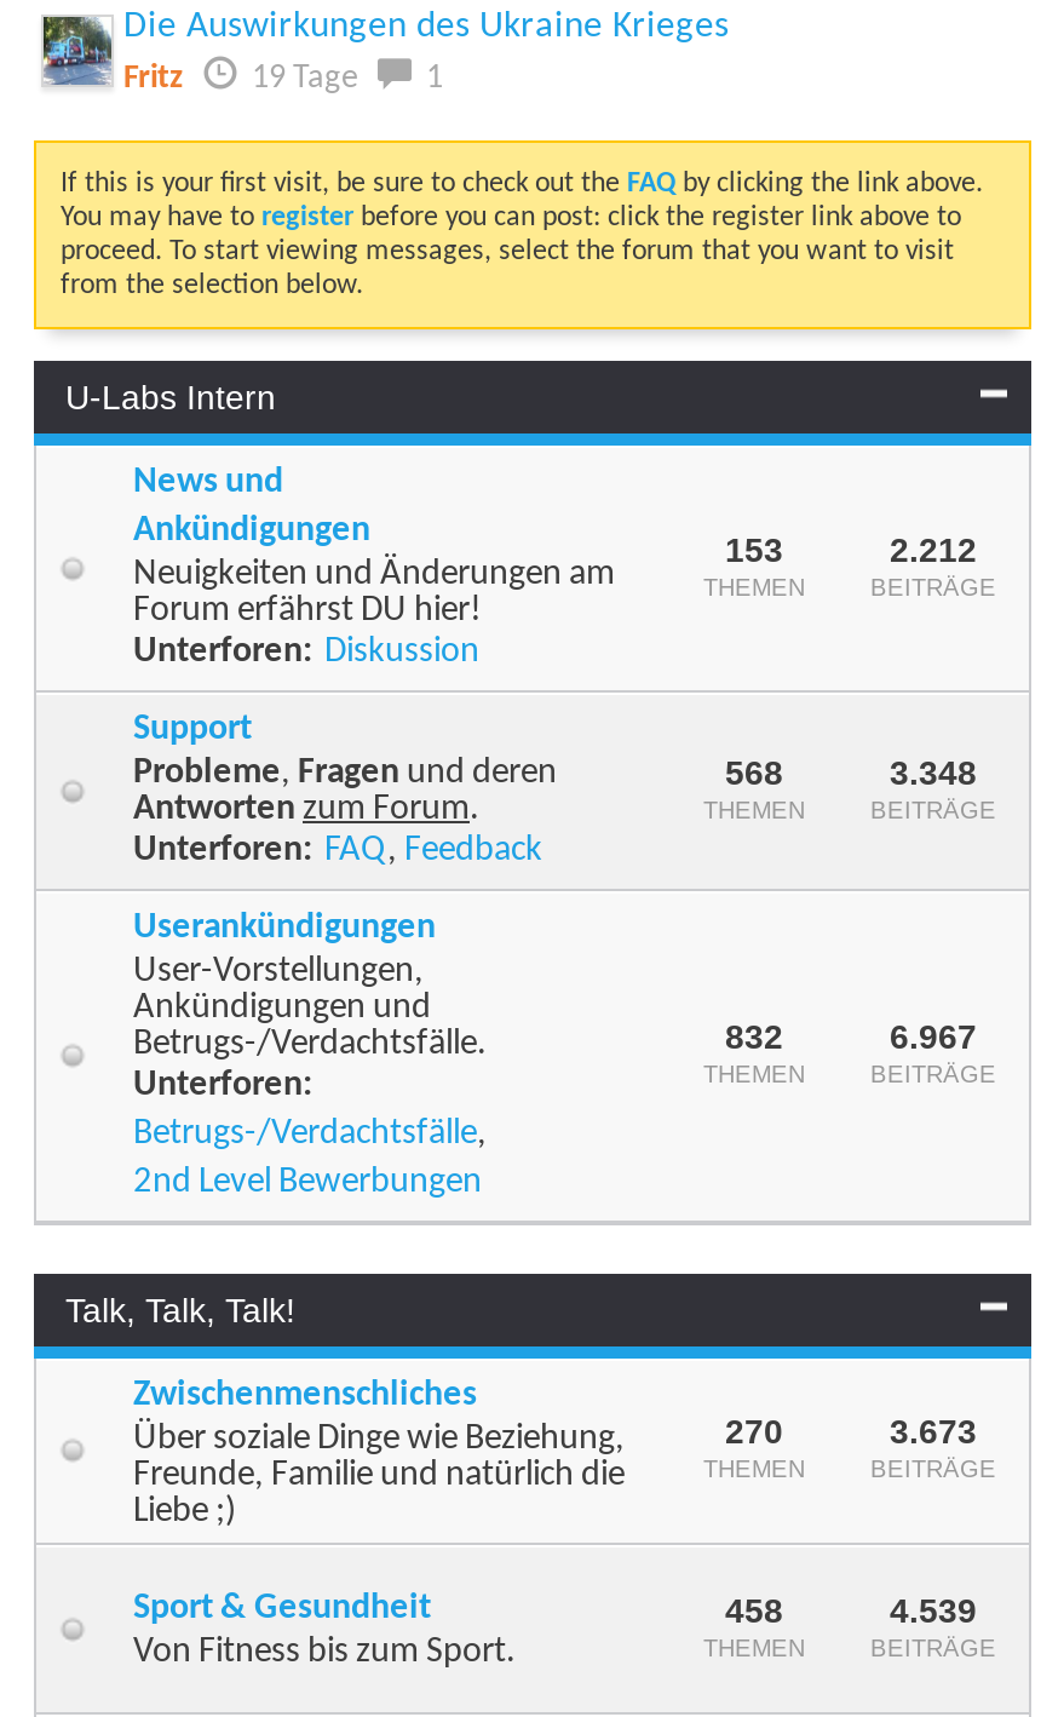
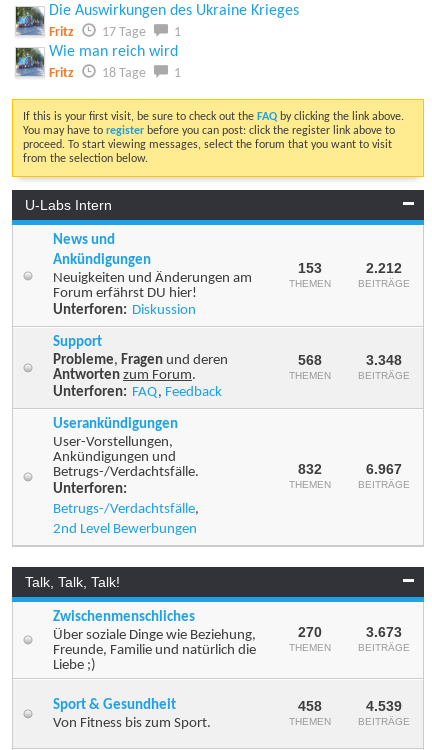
[252,61,358,97] 19 Tage -> [49,25,181,81] 17 Tage | 1 | Wie man reich wird | Fritz | 18 Tage

